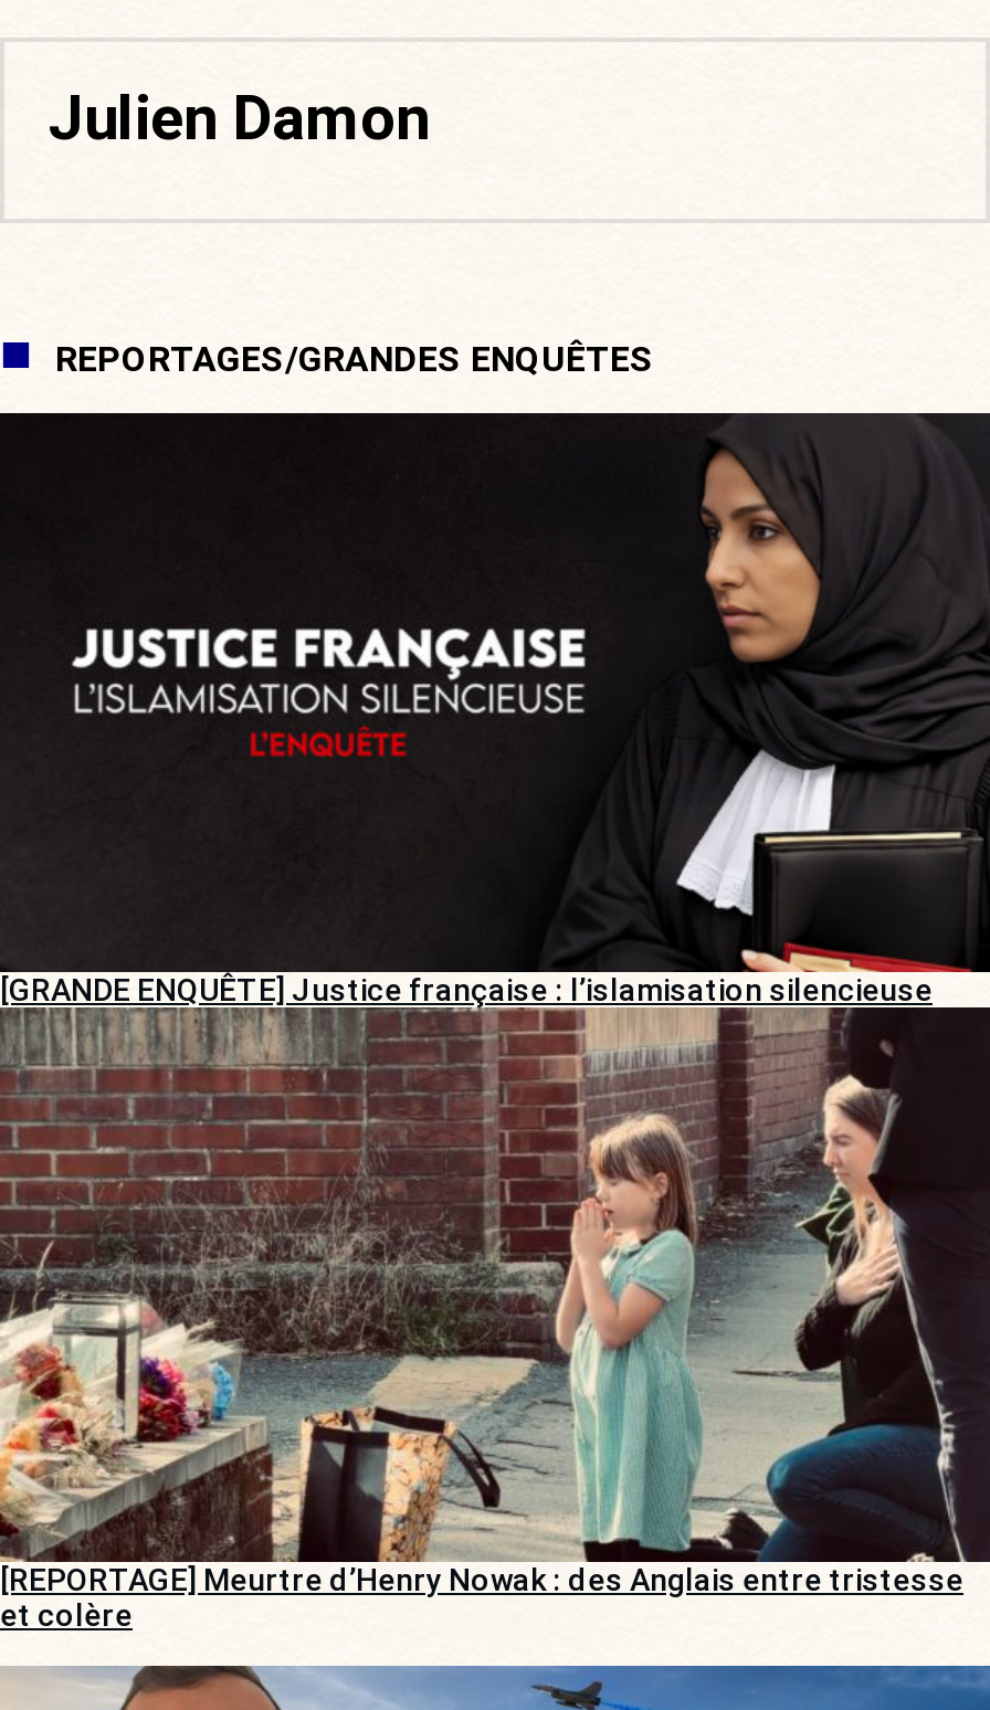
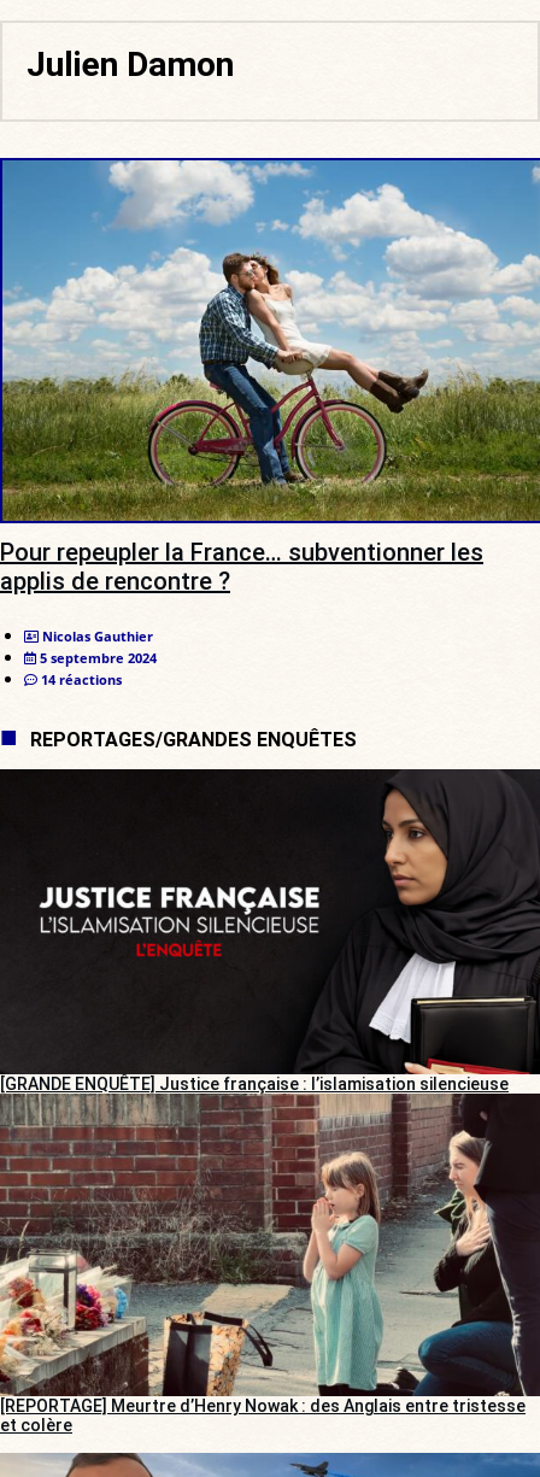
none -> [0,157,536,689] [image] | Pour repeupler la France… subventionner les | applis de rencontre ? | Nicolas Gauthier | 5 septembre 2024 | 14 réactions

